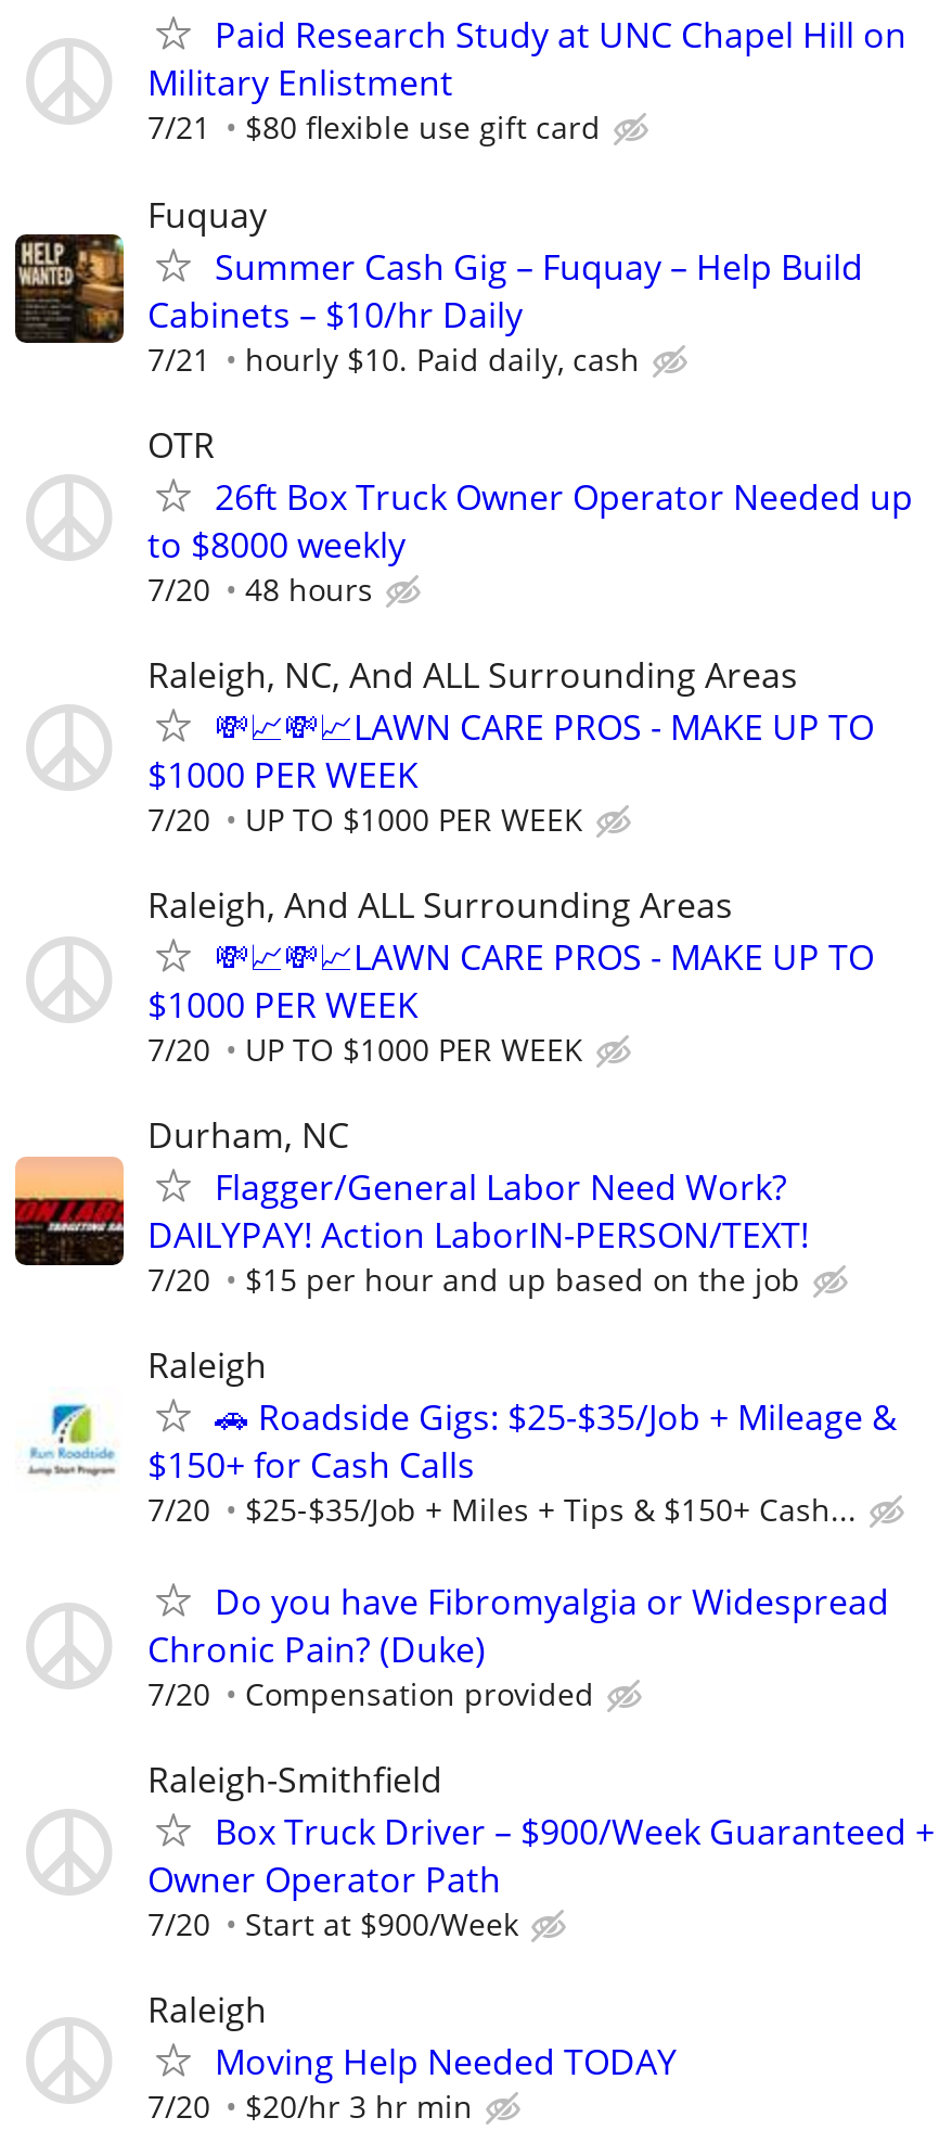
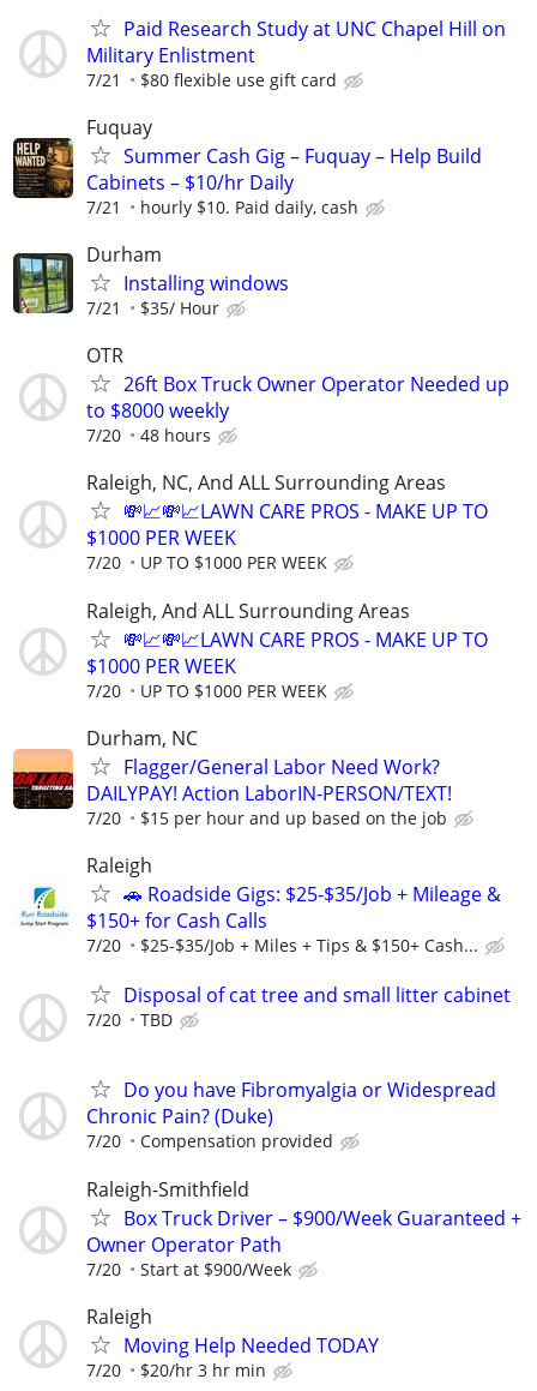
none -> [12,241,289,319] [image] | Durham | Installing windows | 7/21 | $35/ Hour
none -> [86,982,511,1031] Disposal of cat tree and small litter cabinet | 7/20 | TBD

